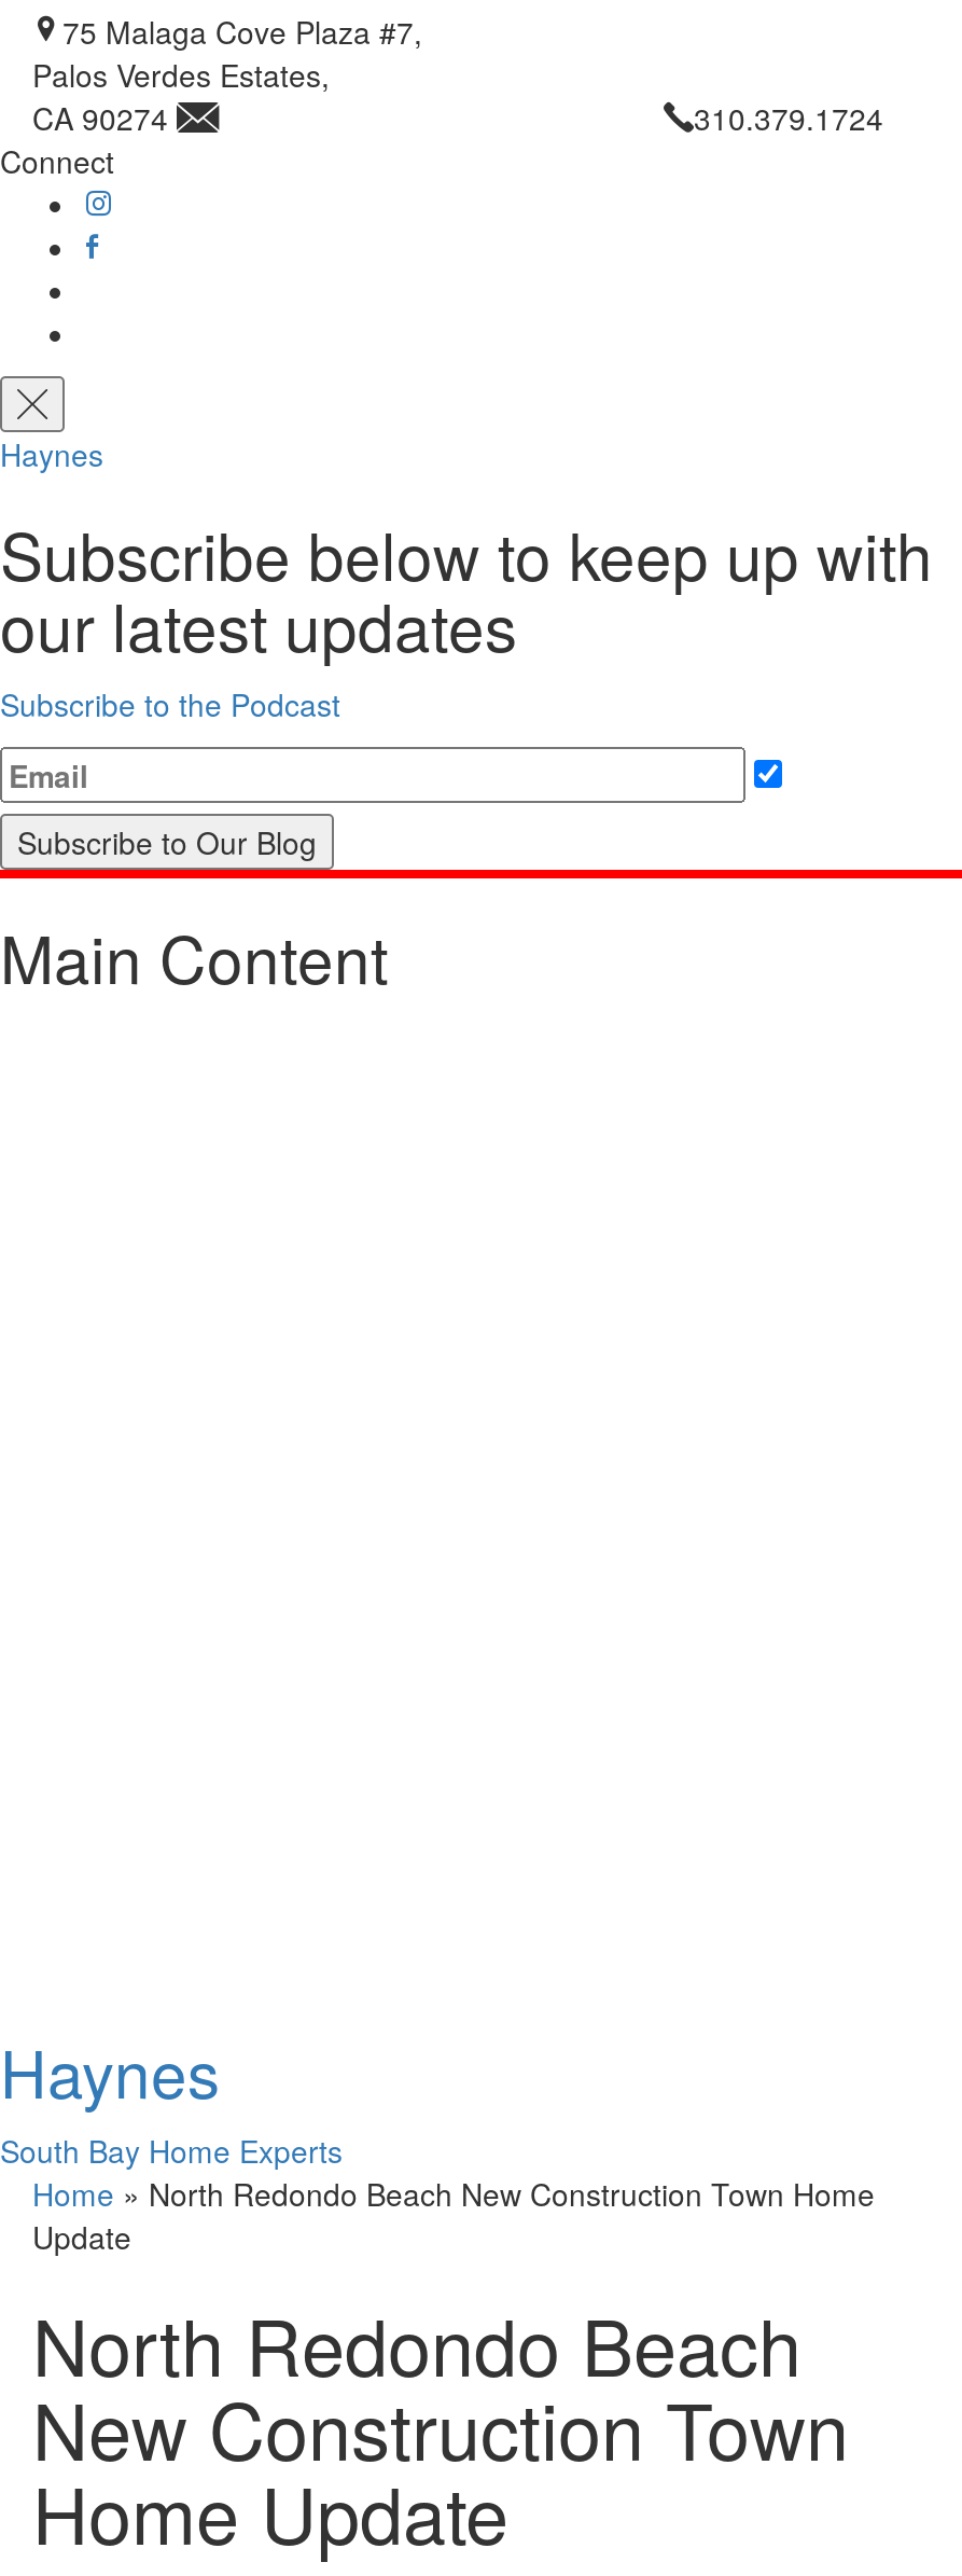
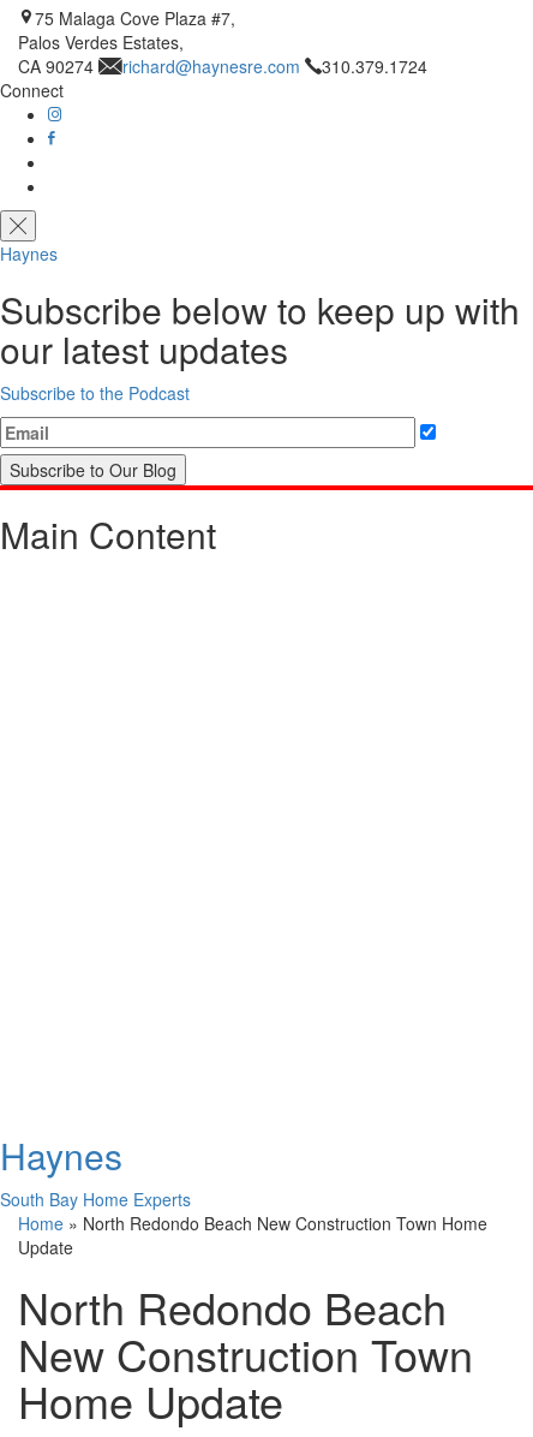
none -> [122,54,300,78] richard@haynesre.com

